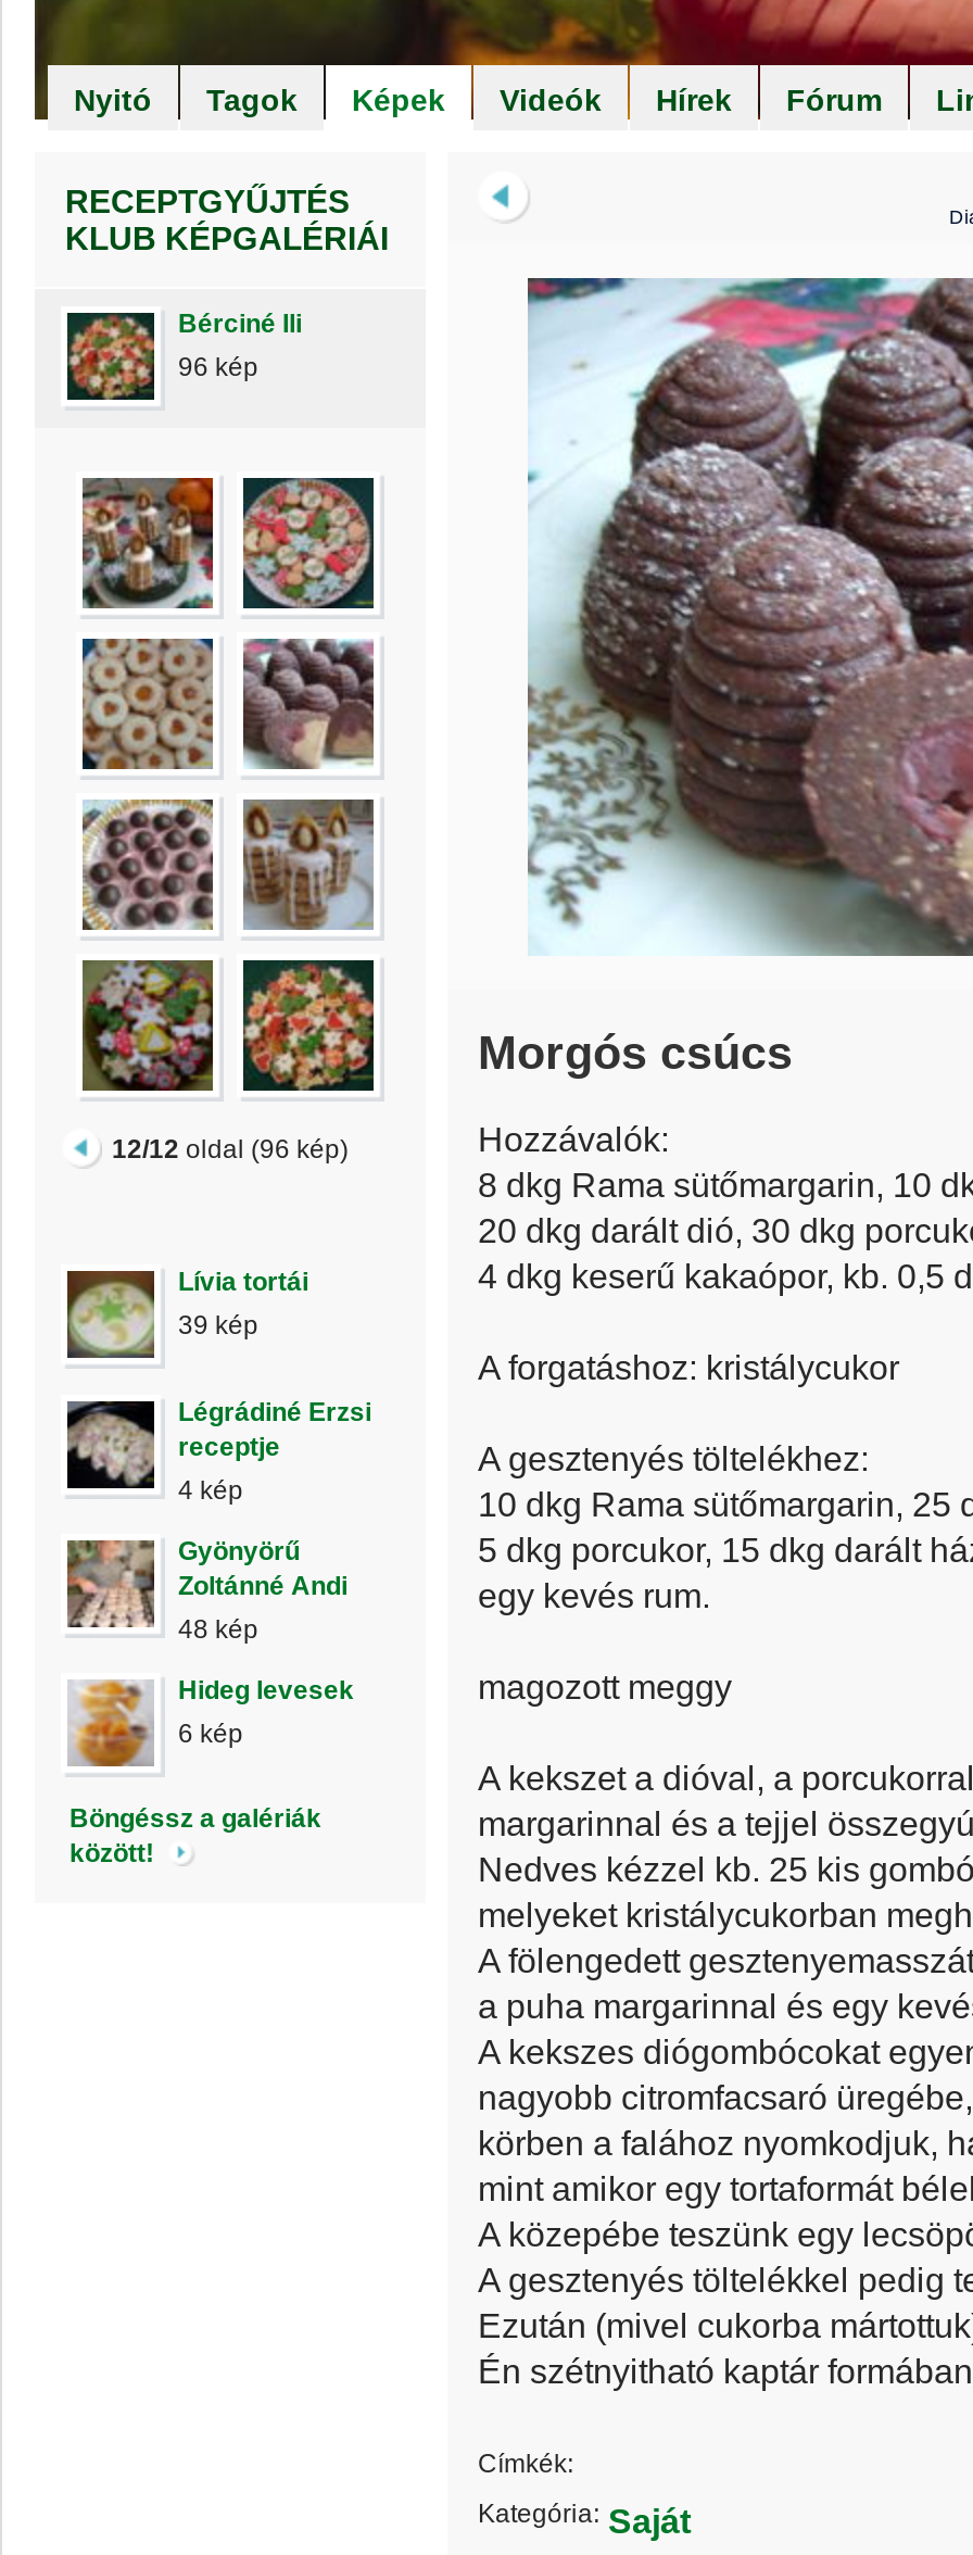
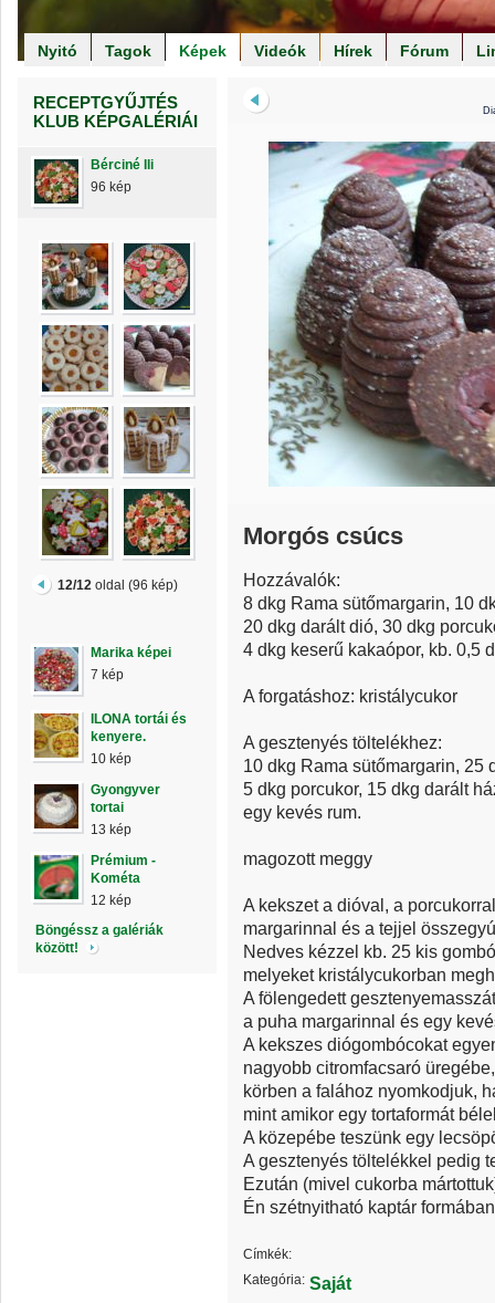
[65,1267,308,1358] [image] | Lívia tortái | 39 kép -> [34,645,171,691] [image] | Marika képei | 7 kép
[65,1397,371,1506] [image] | Légrádiné Erzsi | receptje | 4 kép -> [33,711,187,767] [image] | ILONA tortái és | kenyere. | 10 kép
[65,1536,347,1645] [image] | Gyönyörű | Zoltánné Andi | 48 kép -> [33,782,160,837] [image] | Gyongyver | tortai | 13 kép
[67,1675,354,1769] [image] | Hideg levesek | 6 kép -> [33,853,156,908] [image] | Prémium - | Kométa | 12 kép

